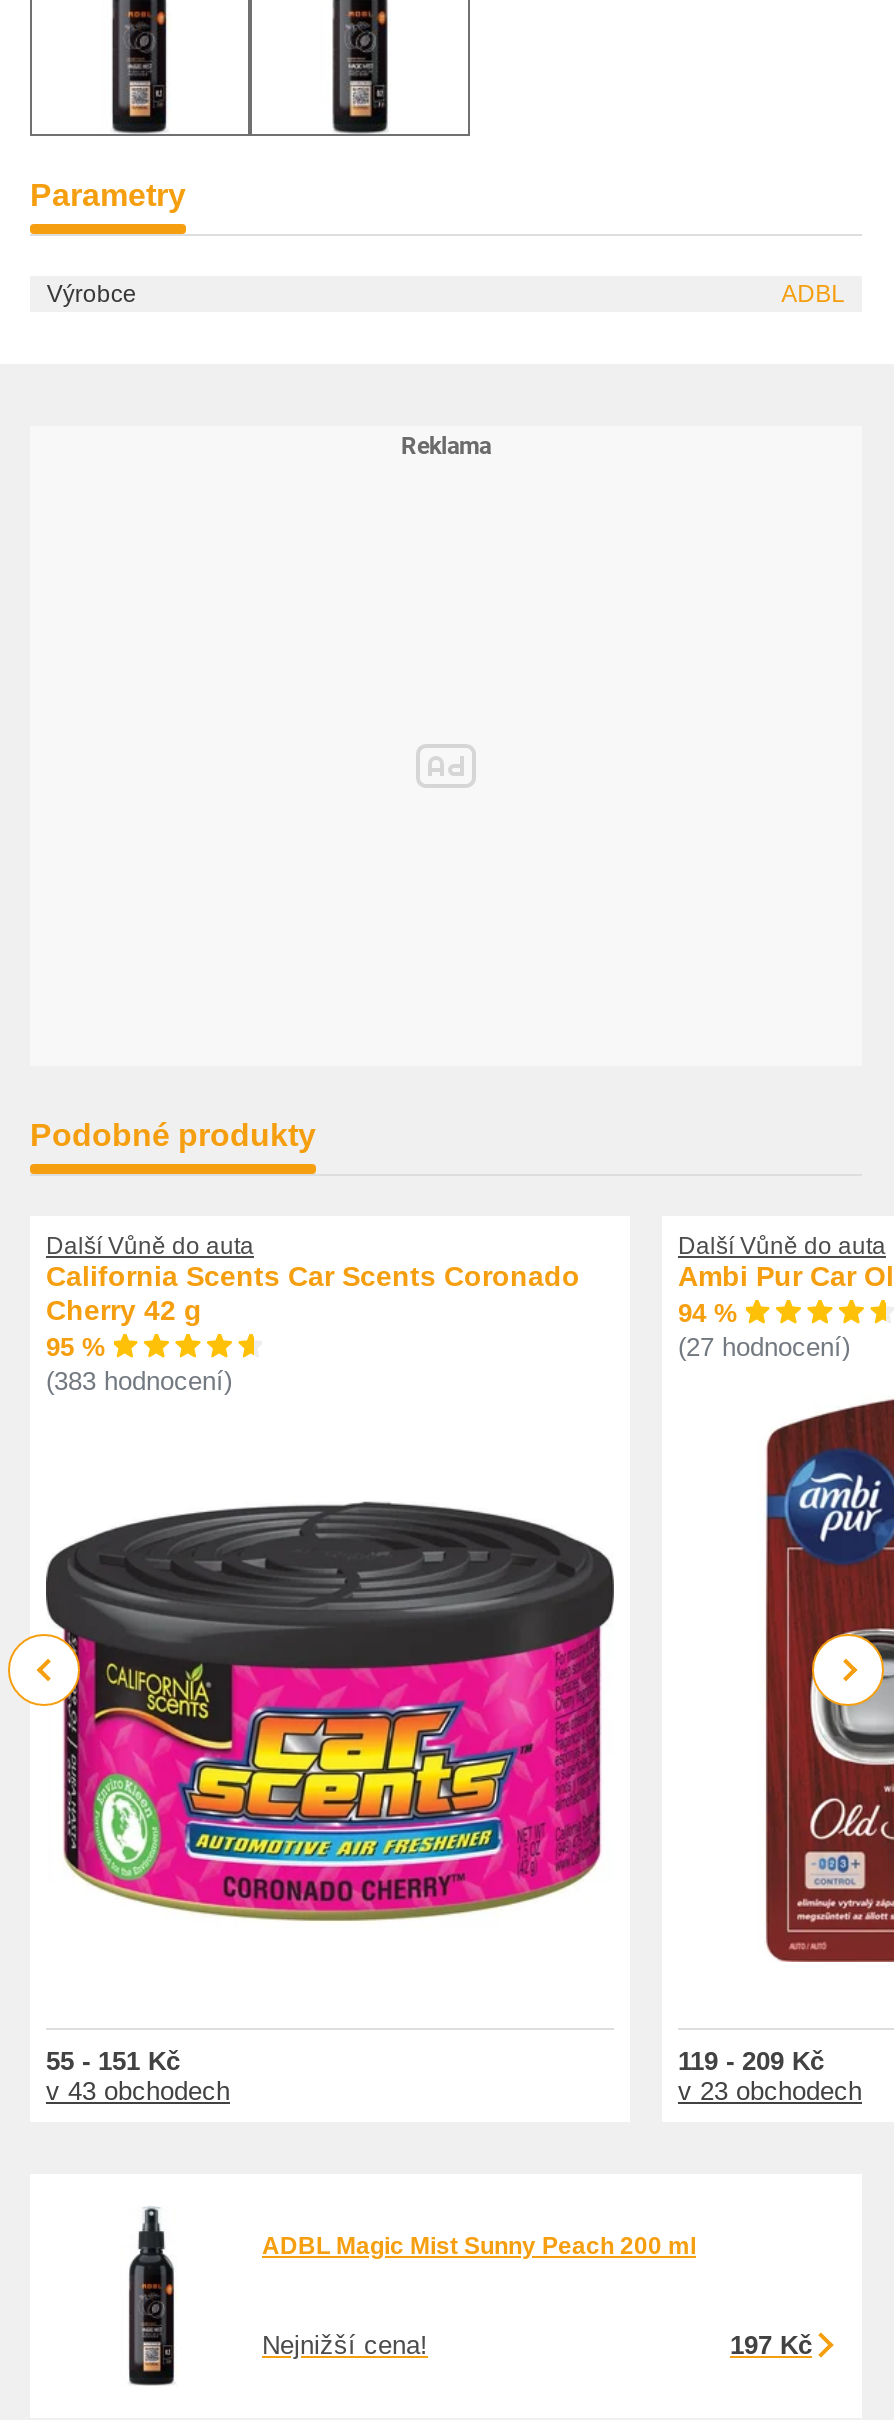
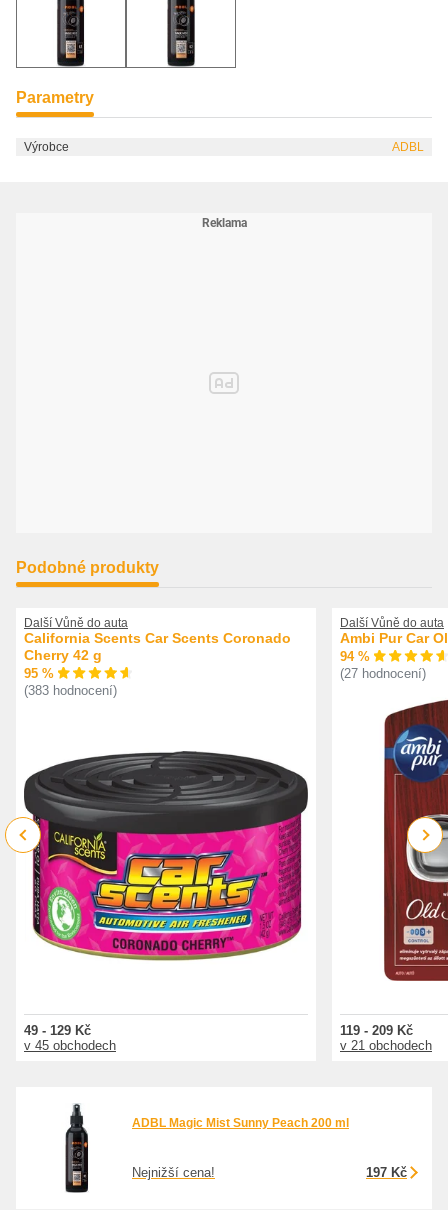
[46,2047,180,2077] 55 - 151 Kč -> [24,1023,91,1038] 49 - 129 Kč
[46,2077,230,2107] v 43 obchodech -> [24,1038,116,1053] v 45 obchodech
[678,2077,862,2107] v 23 obchodech -> [340,1038,432,1053] v 21 obchodech

